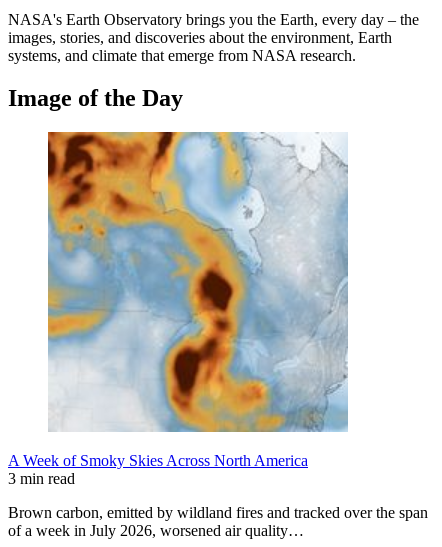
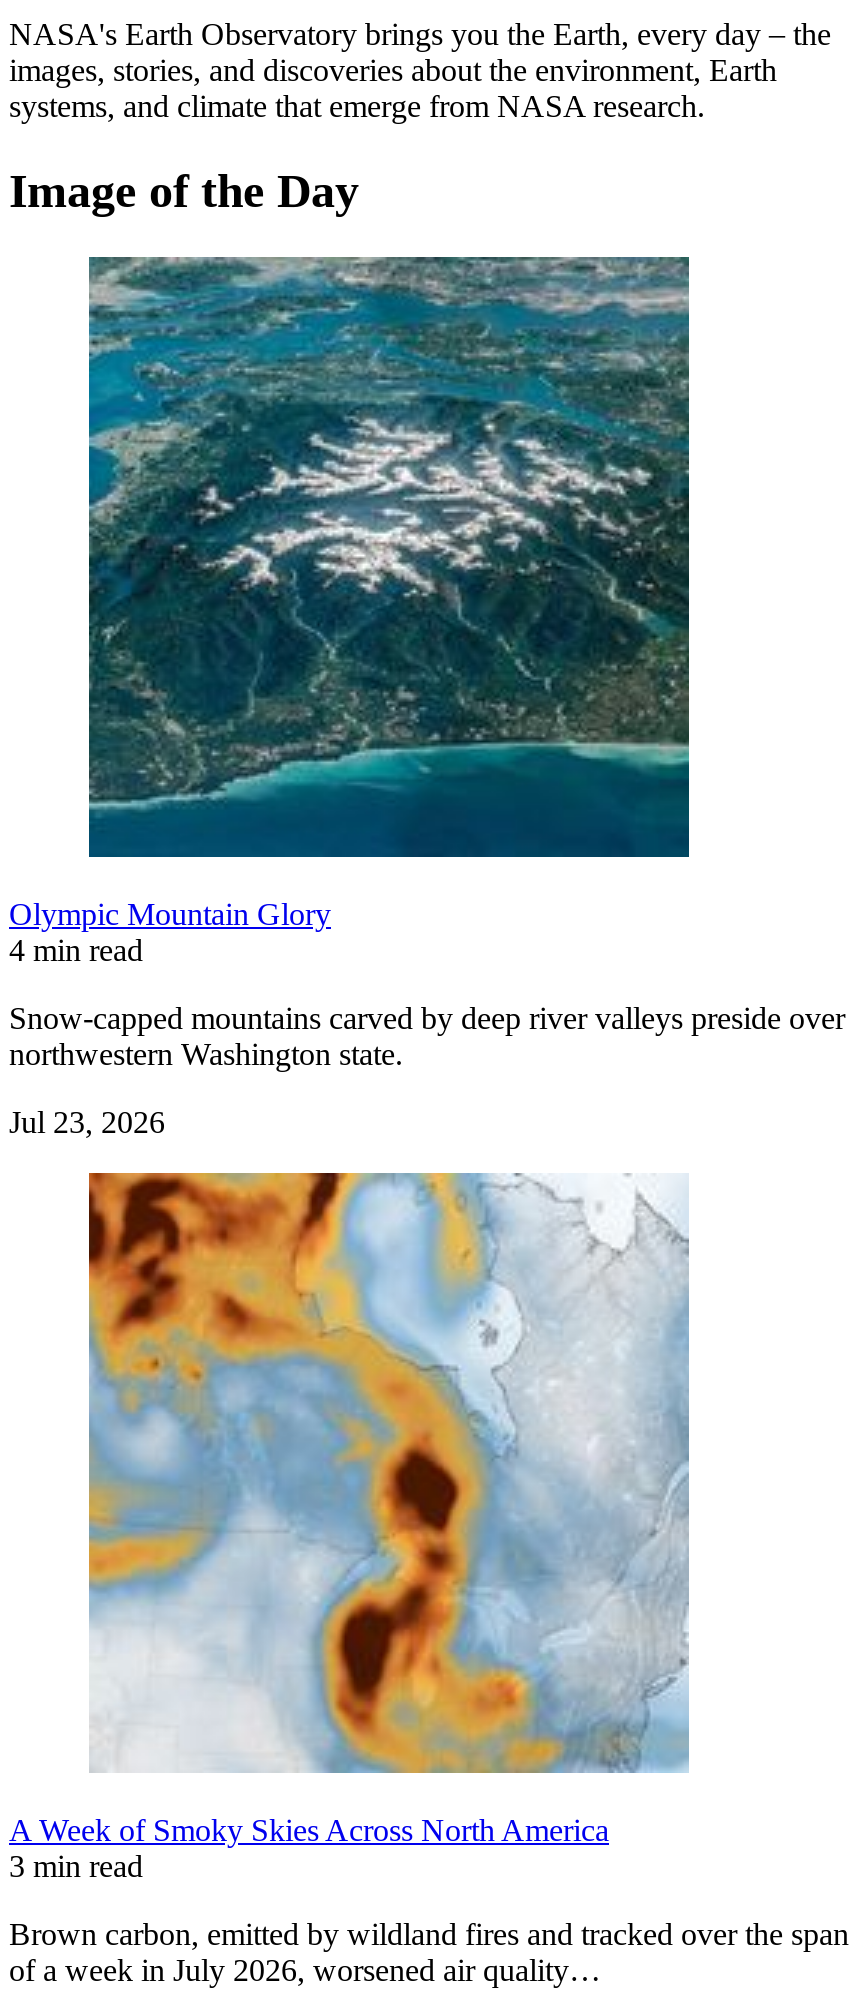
none -> [9,255,845,1140] [image] | Olympic Mountain Glory | 4 min read | Snow-capped mountains carved by deep river valleys preside over | northwestern Washington state. | Jul 23, 2026

